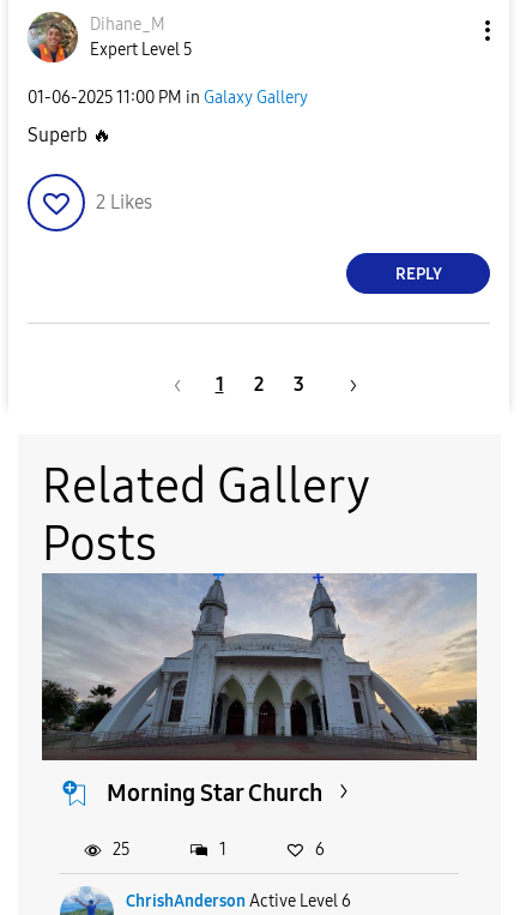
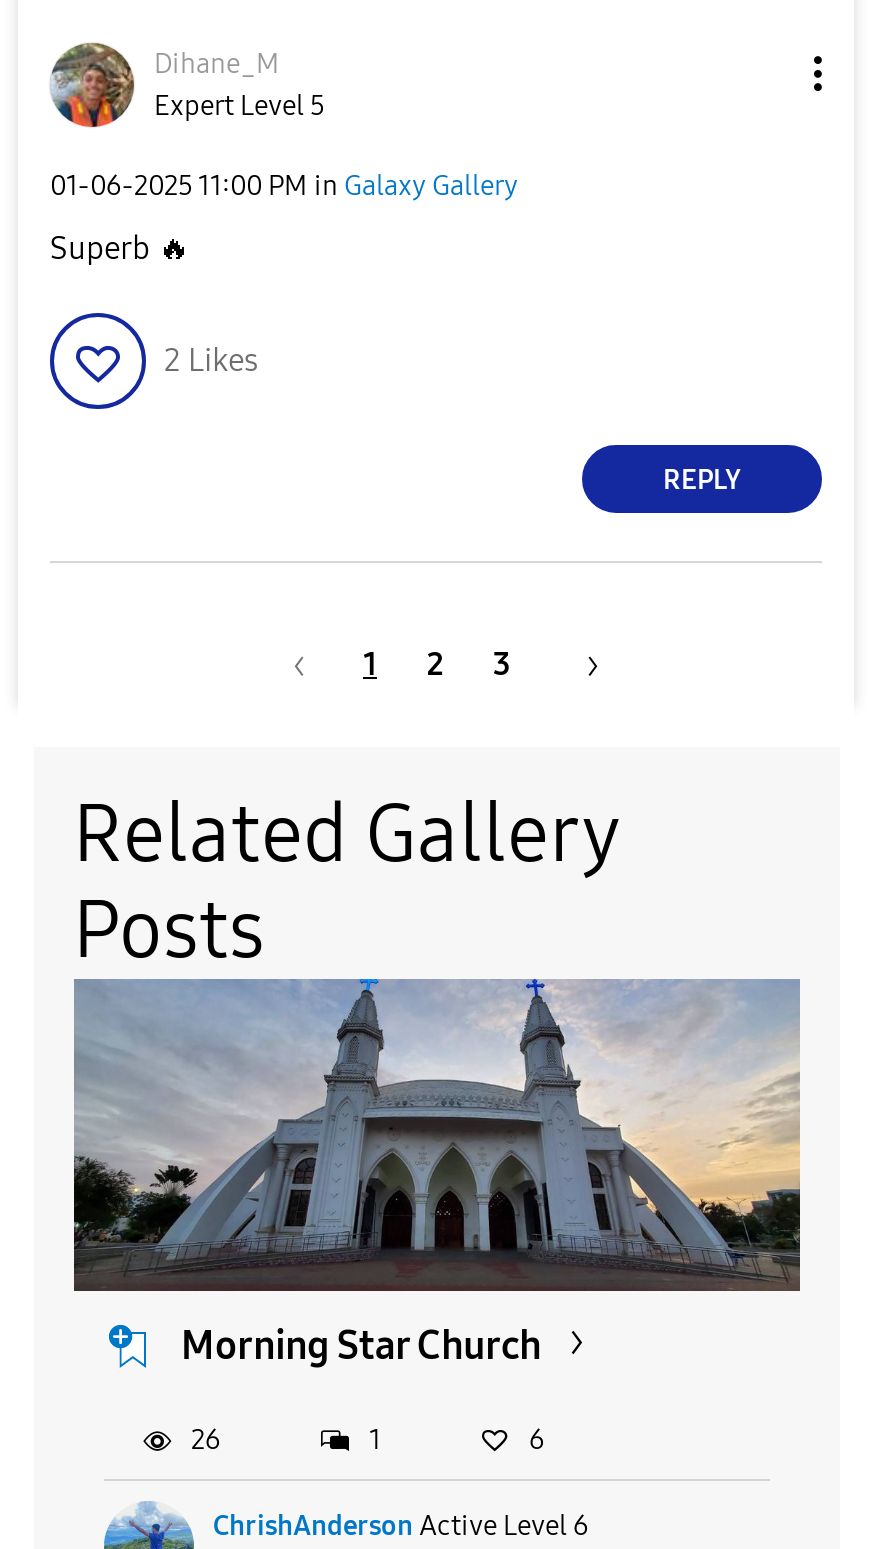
[112,839,130,860] 25 -> [191,1423,221,1457] 26

